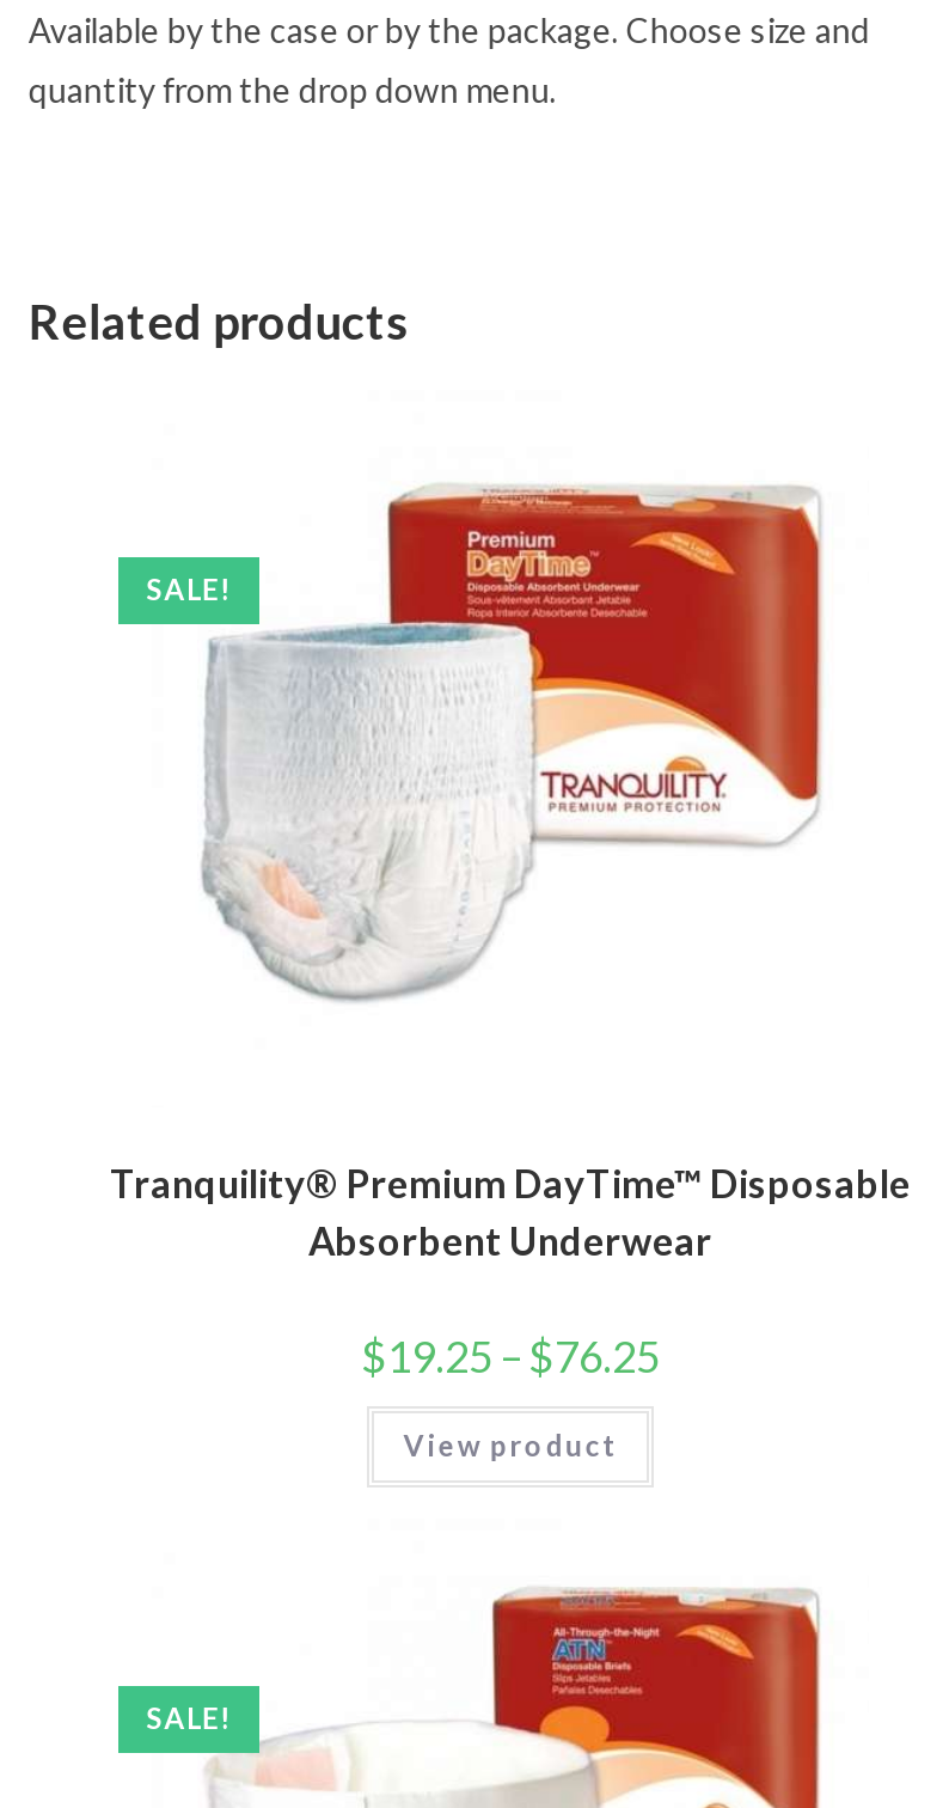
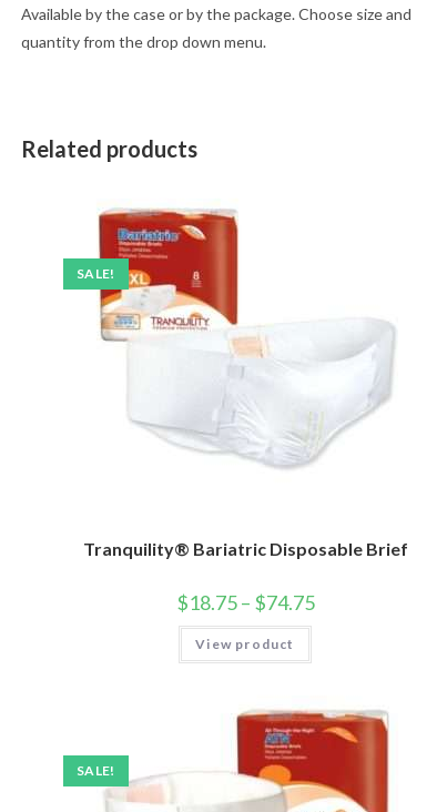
[195,452,828,1004] [image] -> [98,209,395,469] [image]
[110,1160,911,1263] Tranquility® Premium DayTime™ Disposable | Absorbent Underwear -> [83,538,408,559] Tranquility® Bariatric Disposable Brief
[361,1330,660,1383] $19.25 – $76.25 -> [176,590,314,615] $18.75 – $74.75

